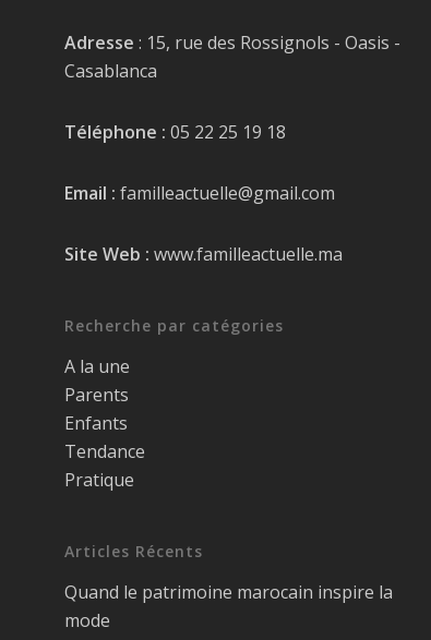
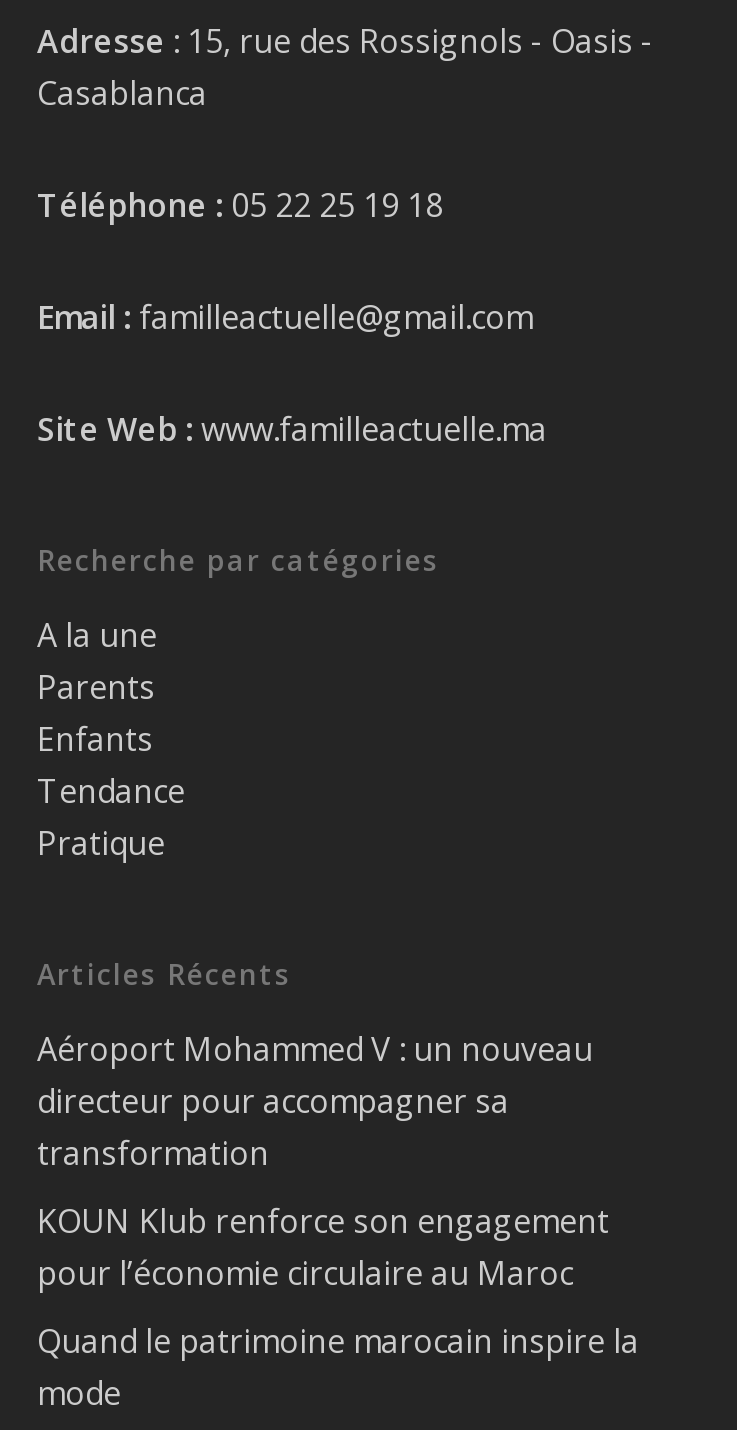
none -> [37,1028,609,1296] Aéroport Mohammed V : un nouveau | directeur pour accompagner sa | transformation | KOUN Klub renforce son engagement | pour l’économie circulaire au Maroc

